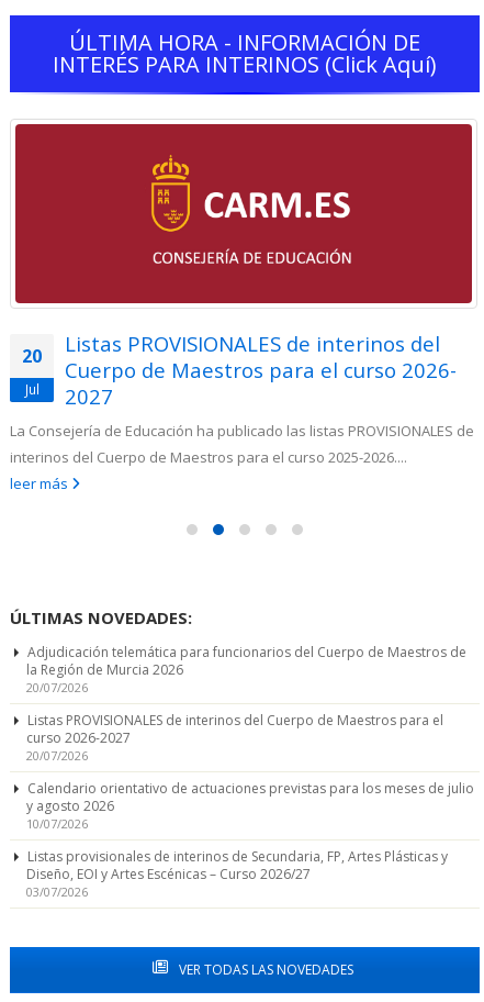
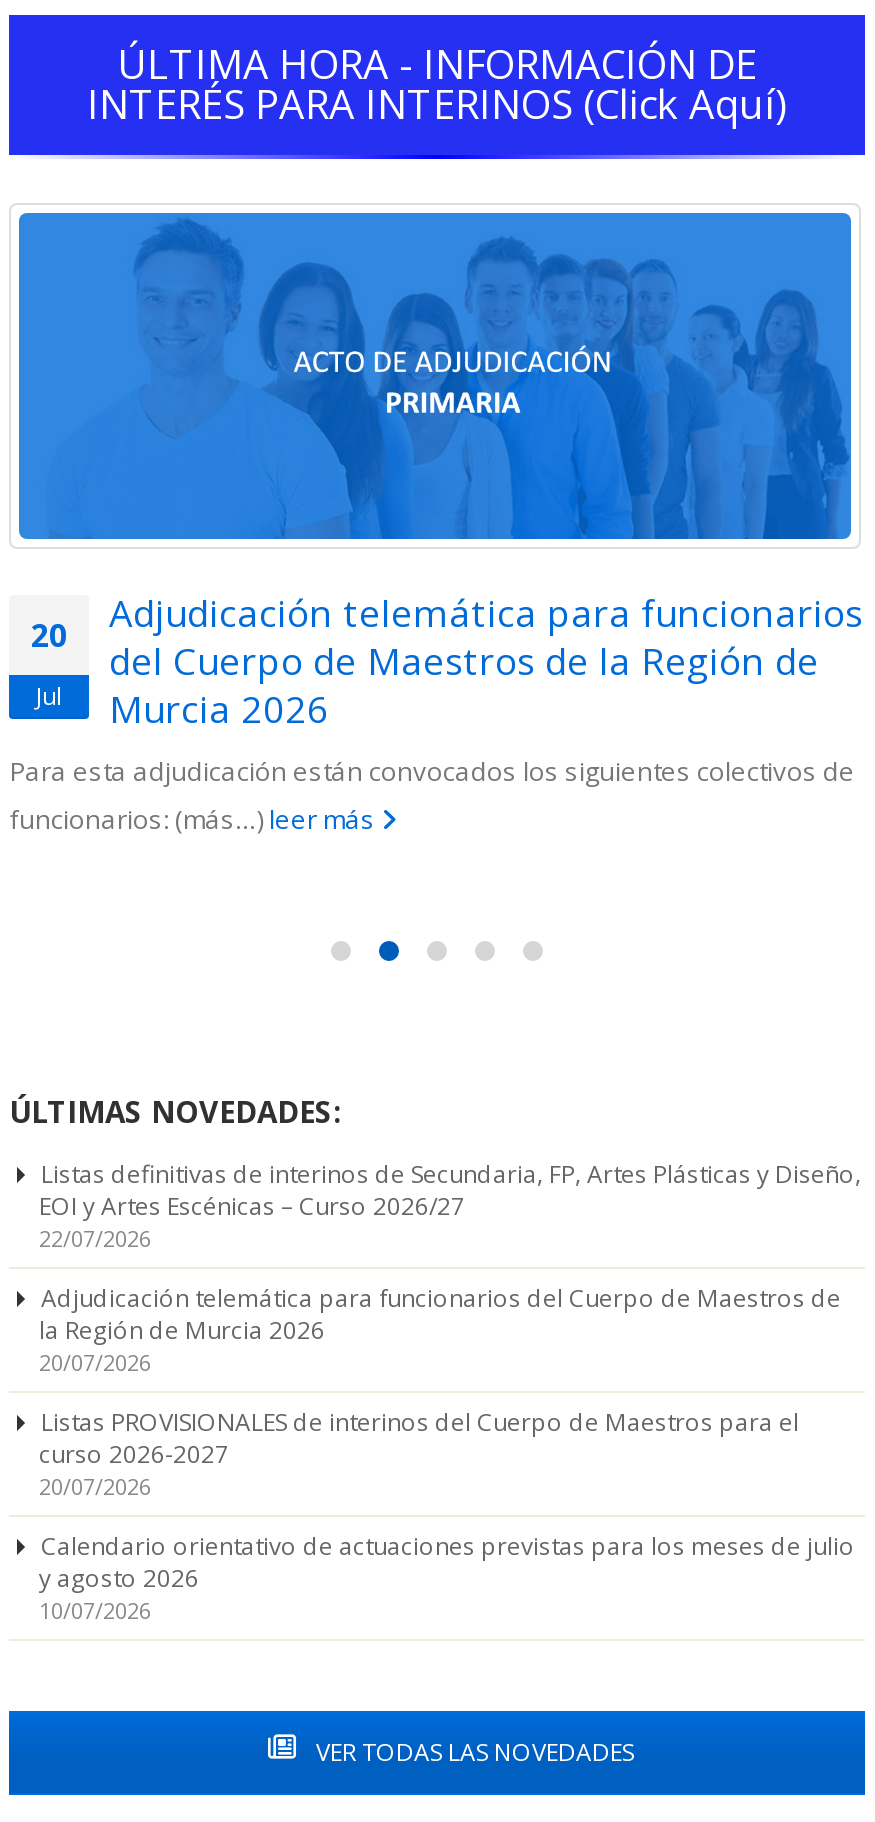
[10,123,474,493] [image] | Listas PROVISIONALES de interinos del | Cuerpo de Maestros para el curso 2026- | 2027 | La Consejería de Educación ha publicado las listas PROVISIONALES de | interinos del Cuerpo de Maestros para el curso 2025-2026.... | leer más -> [9,211,863,837] [image] | Adjudicación telemática para funcionarios | del Cuerpo de Maestros de la Región de | Murcia 2026 | Para esta adjudicación están convocados los siguientes colectivos de | funcionarios: (más…) leer más
none -> [39,1157,861,1253] Listas definitivas de interinos de Secundaria, FP, Artes Plásticas y Diseño, | EOI y Artes Escénicas – Curso 2026/27 | 22/07/2026
moved [26,643,474,832] -> [39,1281,855,1625]: Adjudicación telemática para funcionarios del Cuerpo de Maestros de | la Región de Murcia 2026 | 20/07/2026 | ... | y agosto 2026 | 10/07/2026
[26,847,448,900] Listas provisionales de interinos de Secundaria, FP, Artes Plásticas y | Diseño, EOI y Artes Escénicas – Curso 2026/27 | 03/07/2026 -> none

